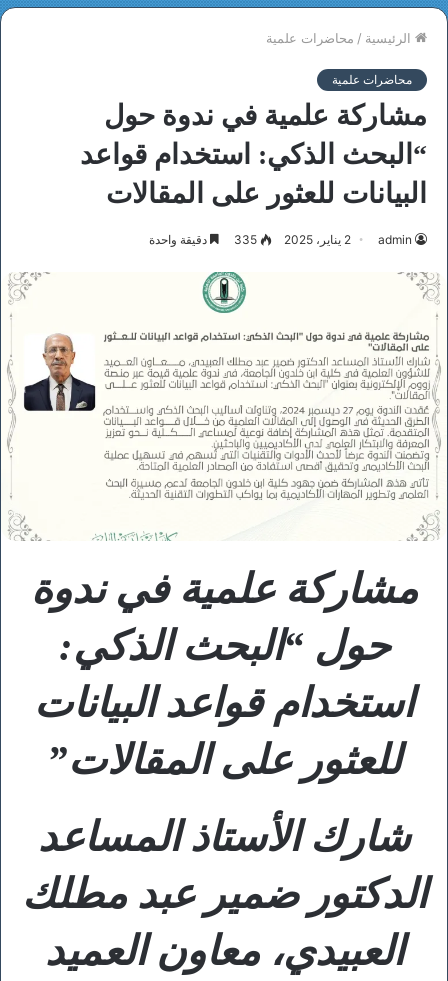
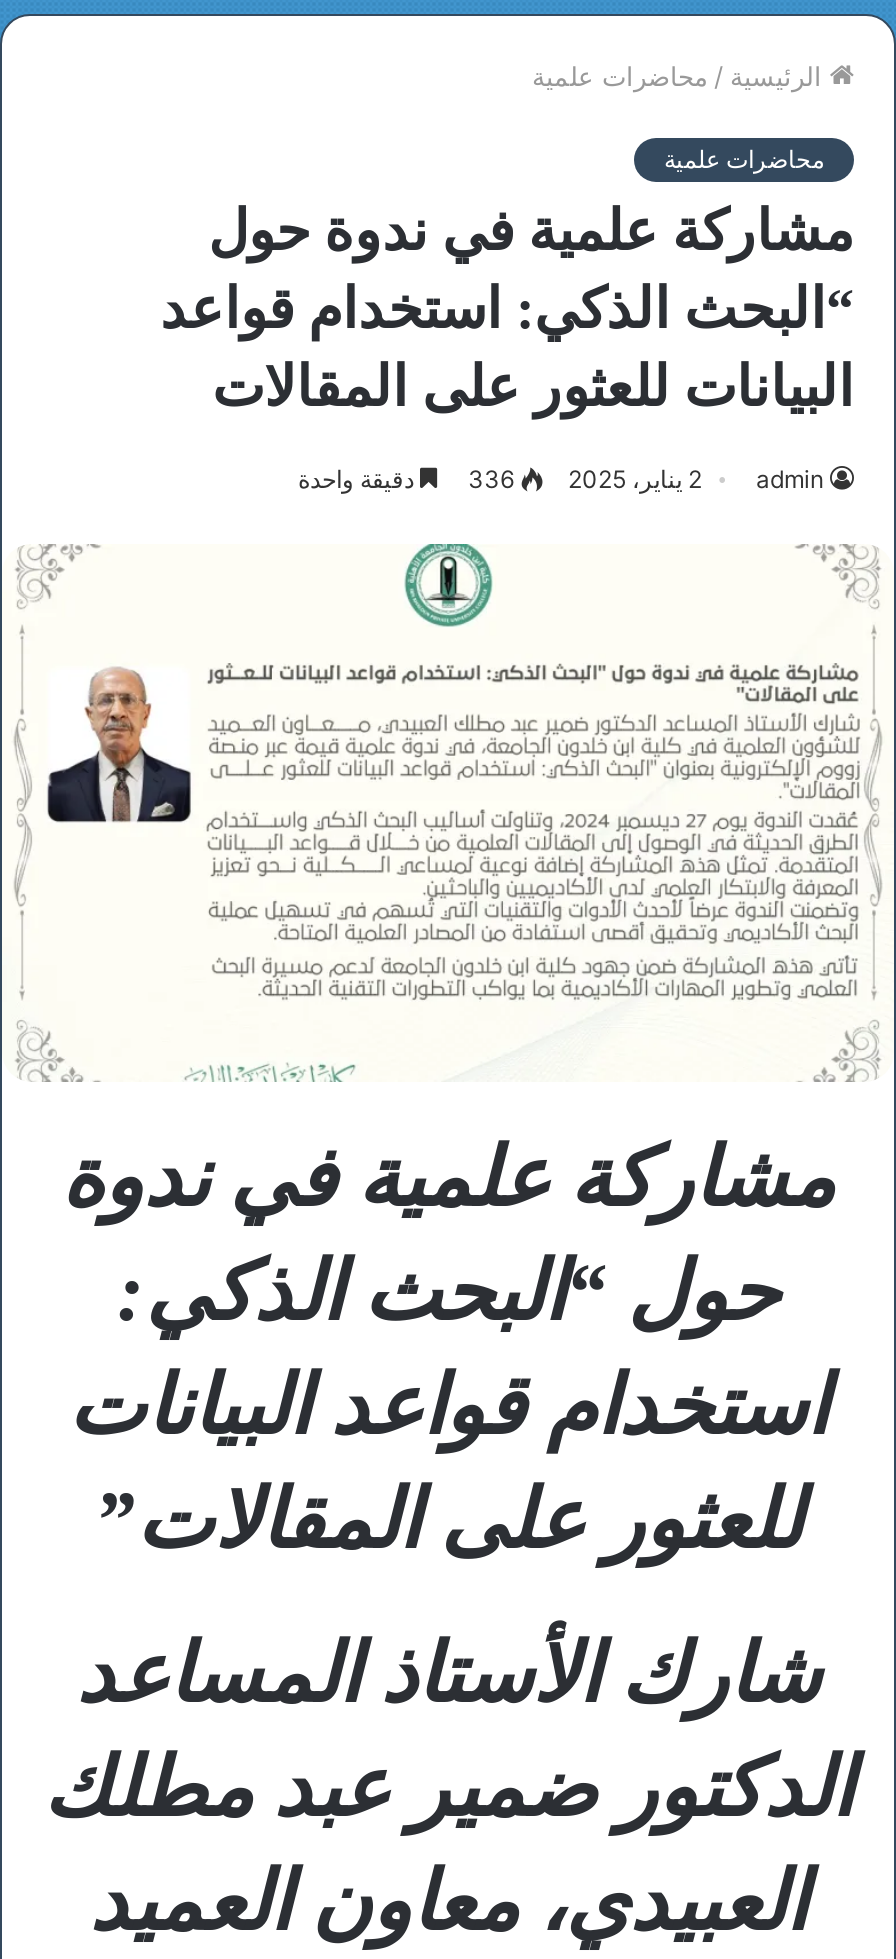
[149,232,257,247] 335 دقيقة واحدة -> [298,464,514,494] 336 دقيقة واحدة

